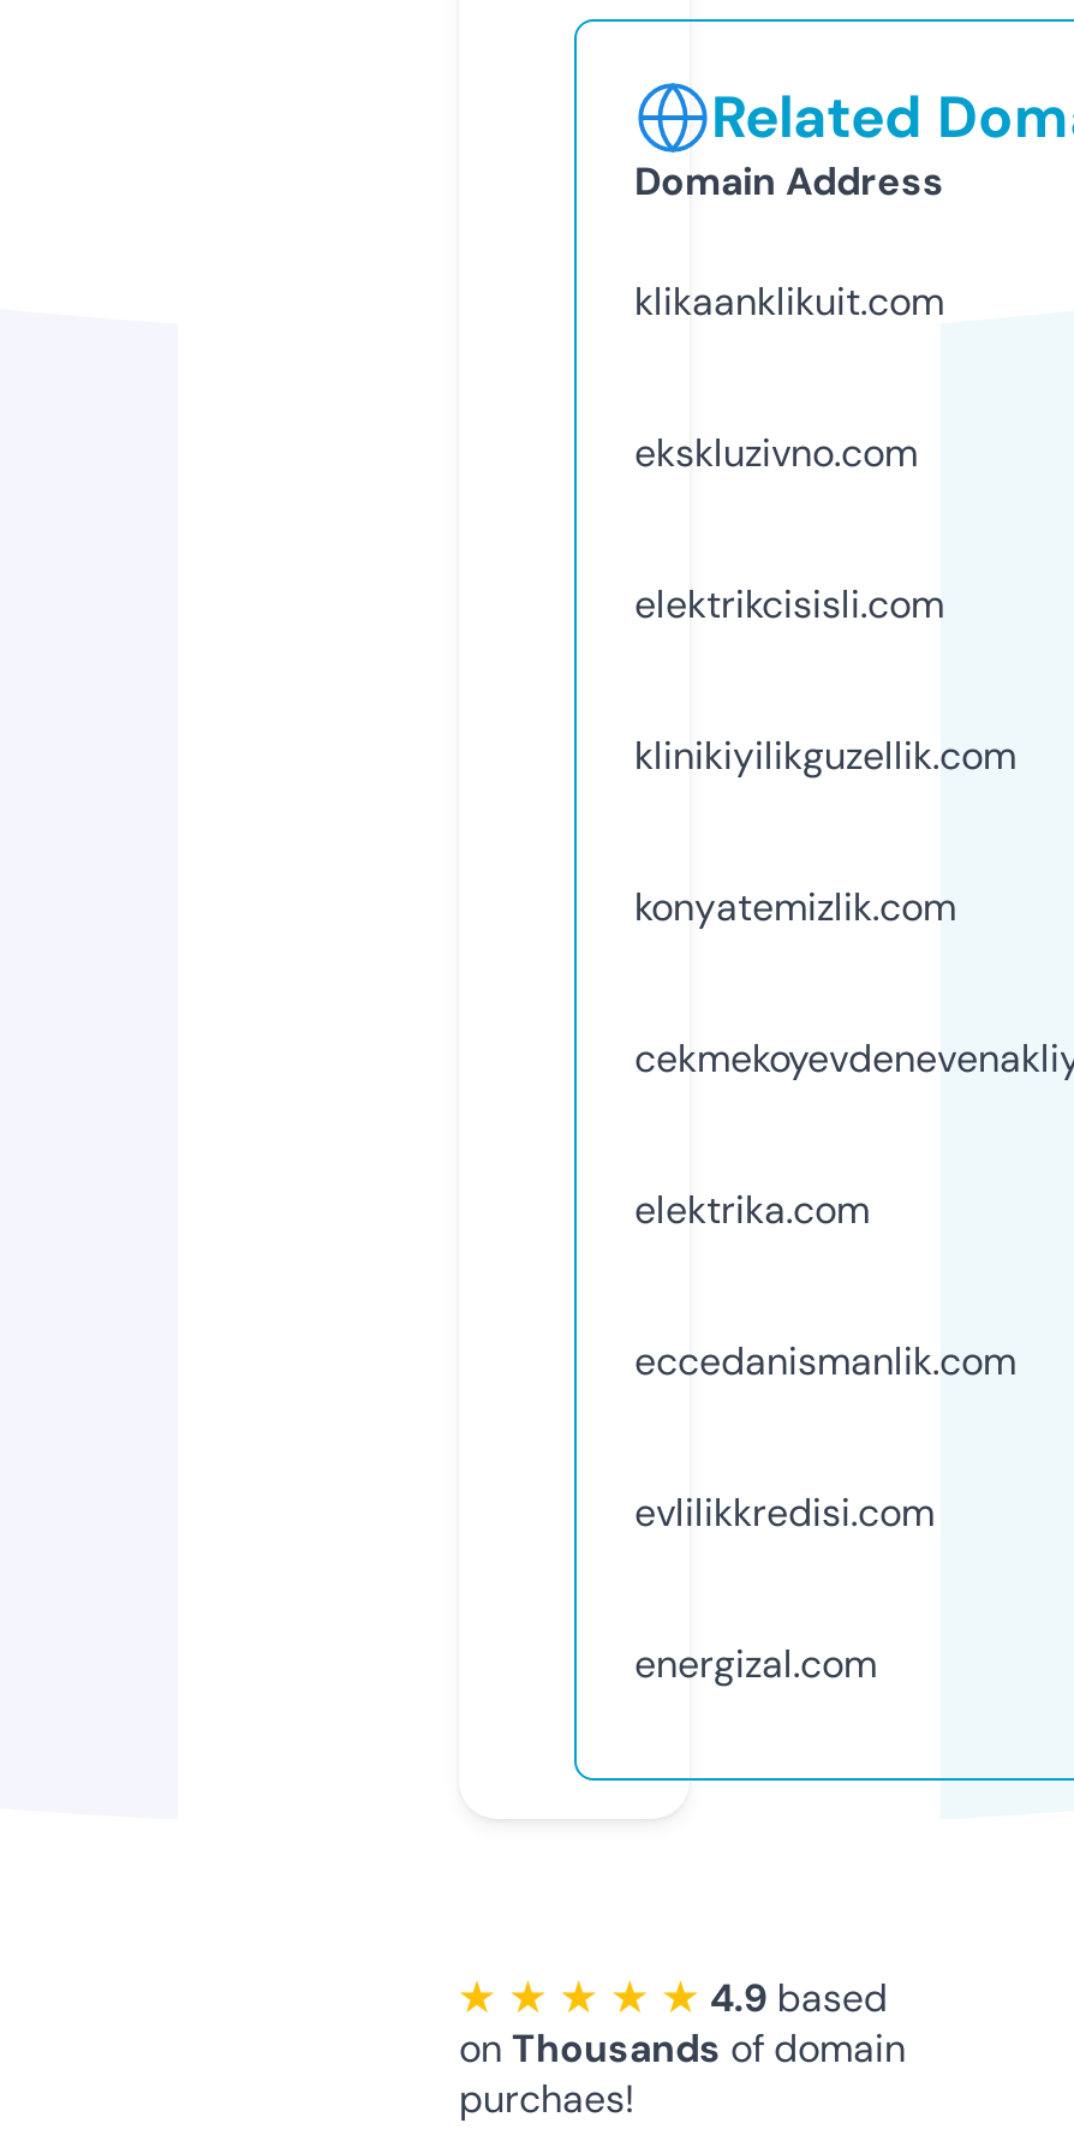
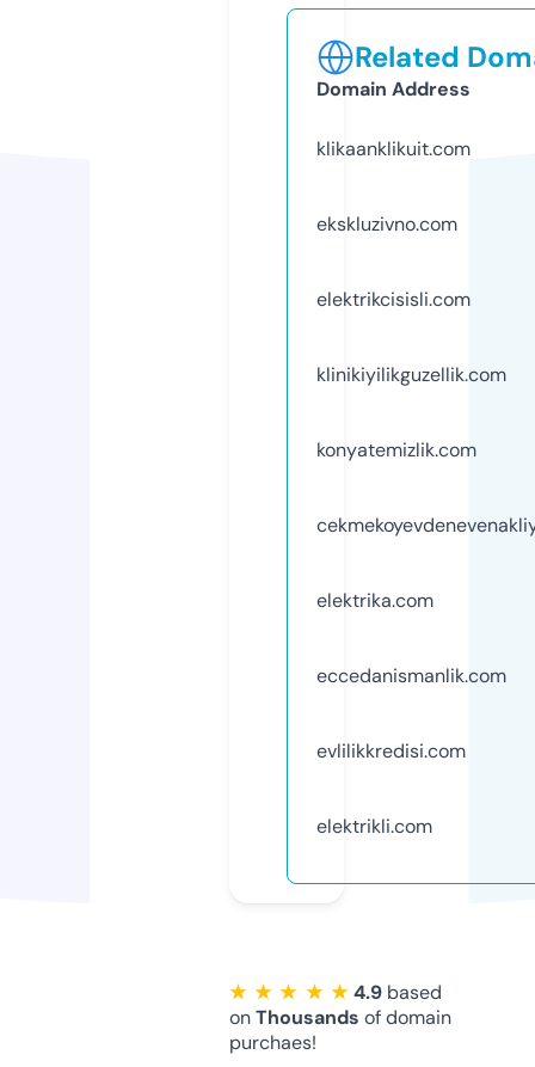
[634,1638,877,1689] energizal.com -> [316,813,432,839] elektrikli.com

